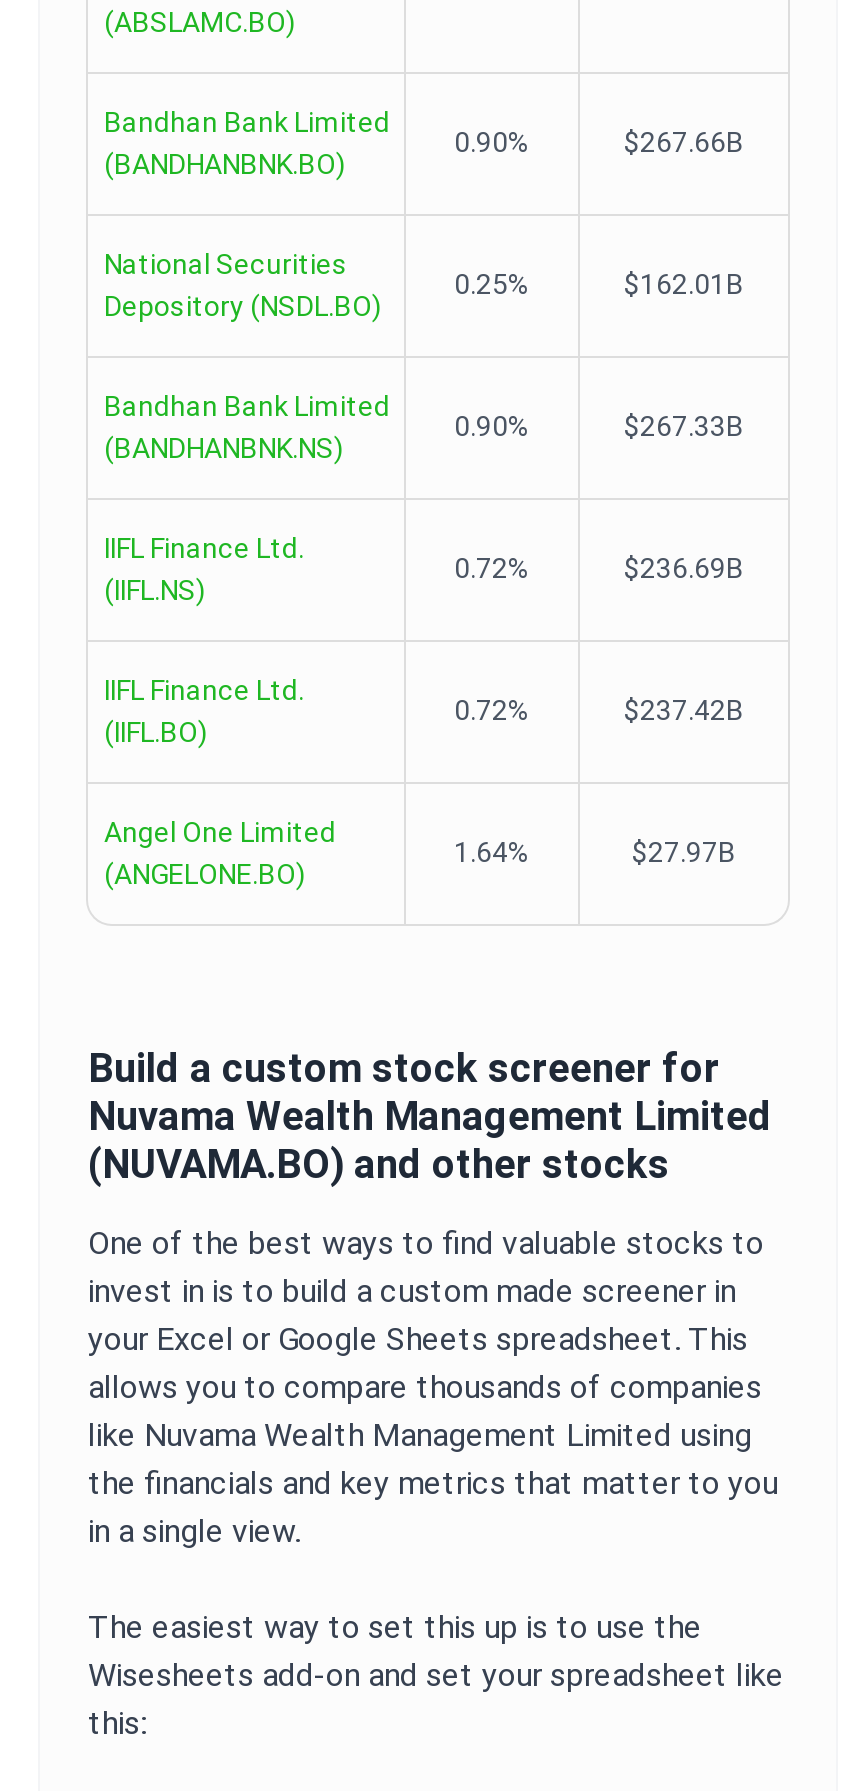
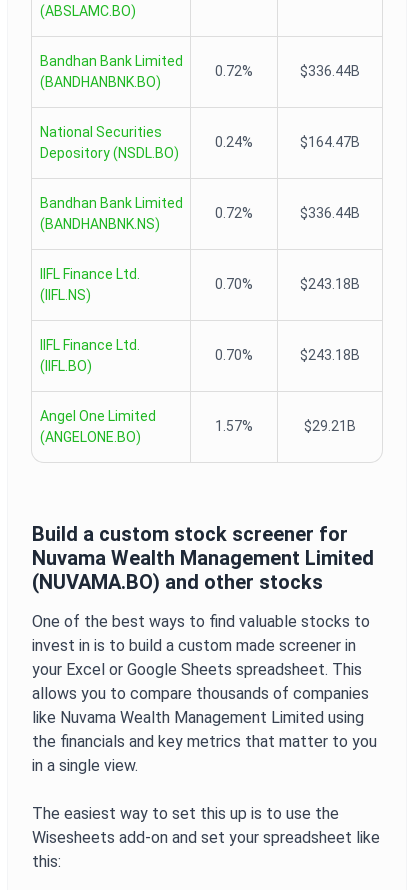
[454,126,744,158] 0.90% | $267.66B -> [215,63,360,79] 0.72% | $336.44B
[454,268,744,300] 0.25% | $162.01B -> [215,134,360,150] 0.24% | $164.47B
[454,410,744,442] 0.90% | $267.33B -> [215,205,360,221] 0.72% | $336.44B
[454,552,744,584] 0.72% | $236.69B -> [215,276,360,292] 0.70% | $243.18B
[454,694,744,726] 0.72% | $237.42B -> [215,347,360,363] 0.70% | $243.18B
[454,836,736,868] 1.64% | $27.97B -> [215,418,356,434] 1.57% | $29.21B

